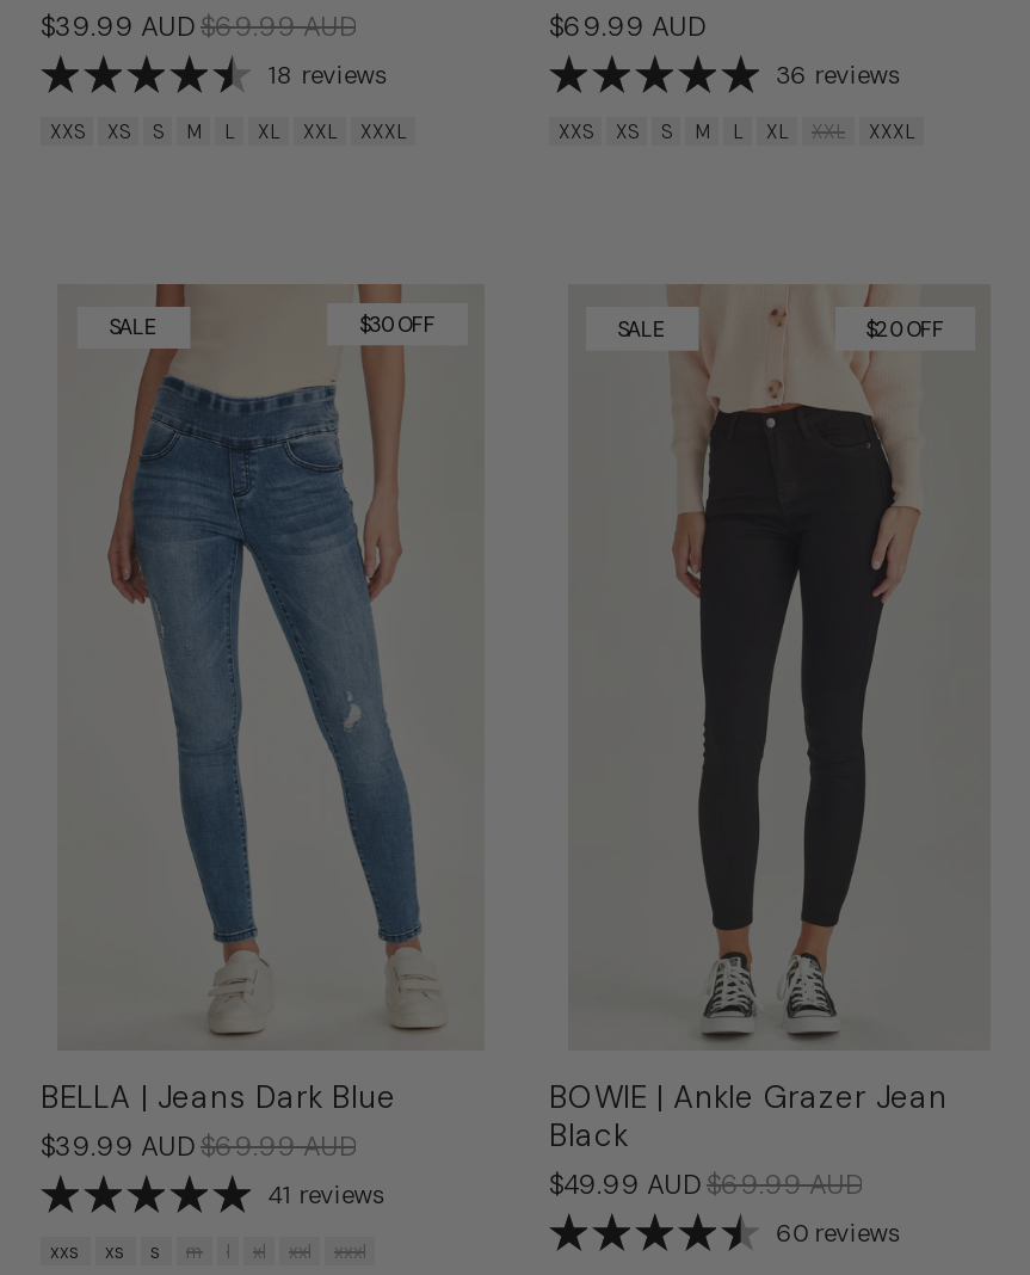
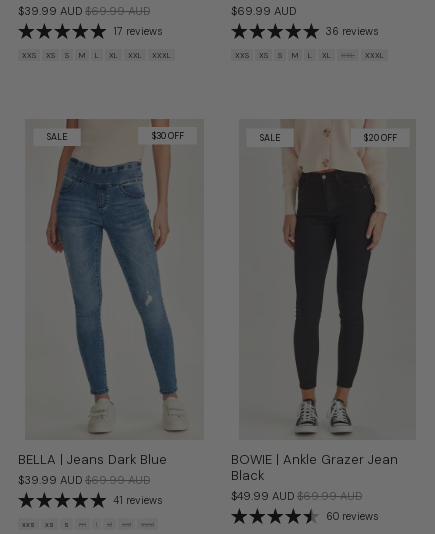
[268,59,387,90] 18 reviews -> [113,25,162,38] 17 reviews

